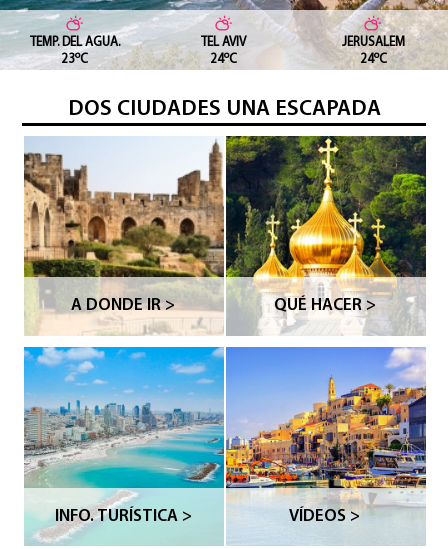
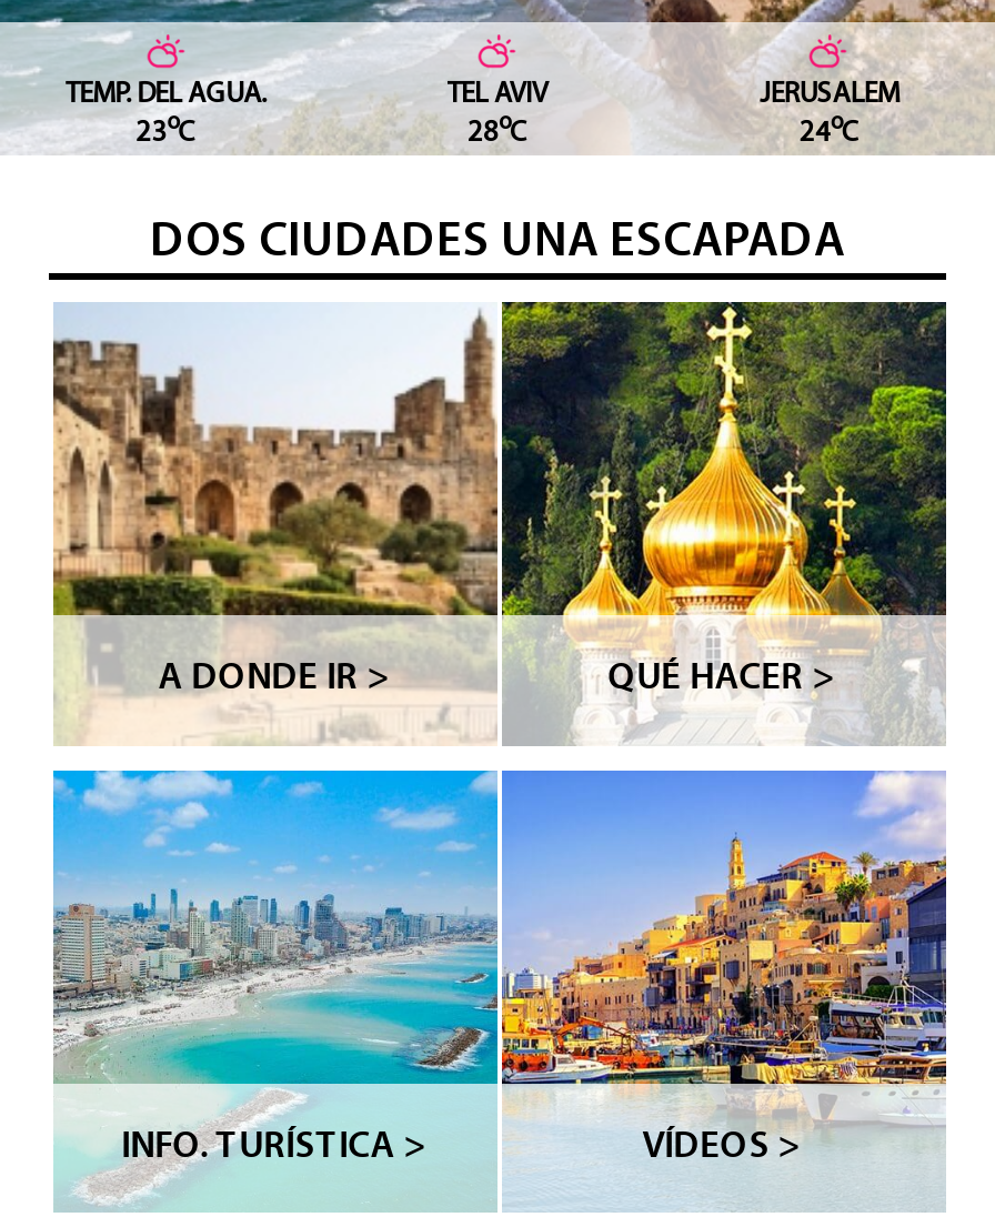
[210,50,237,66] 24oC -> [468,110,527,147] 28oC

